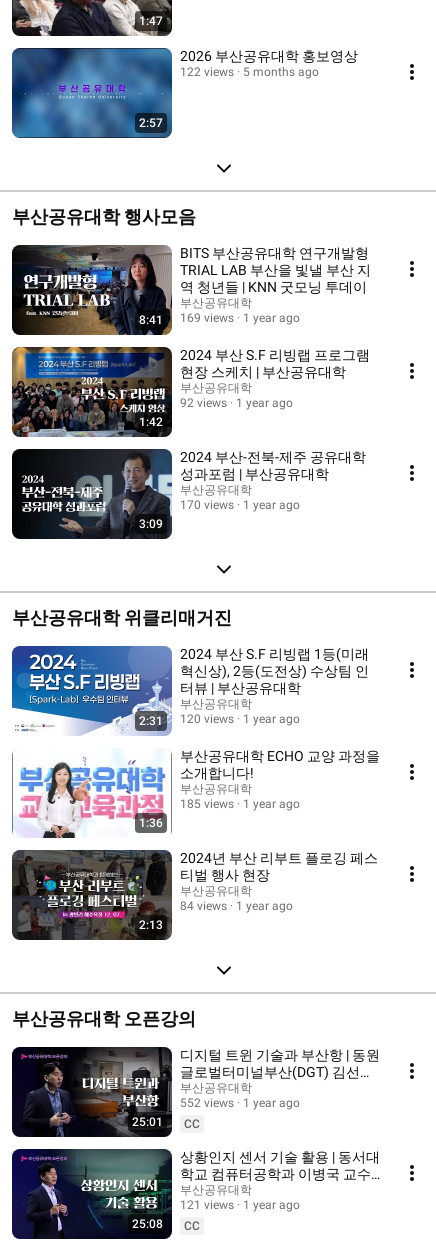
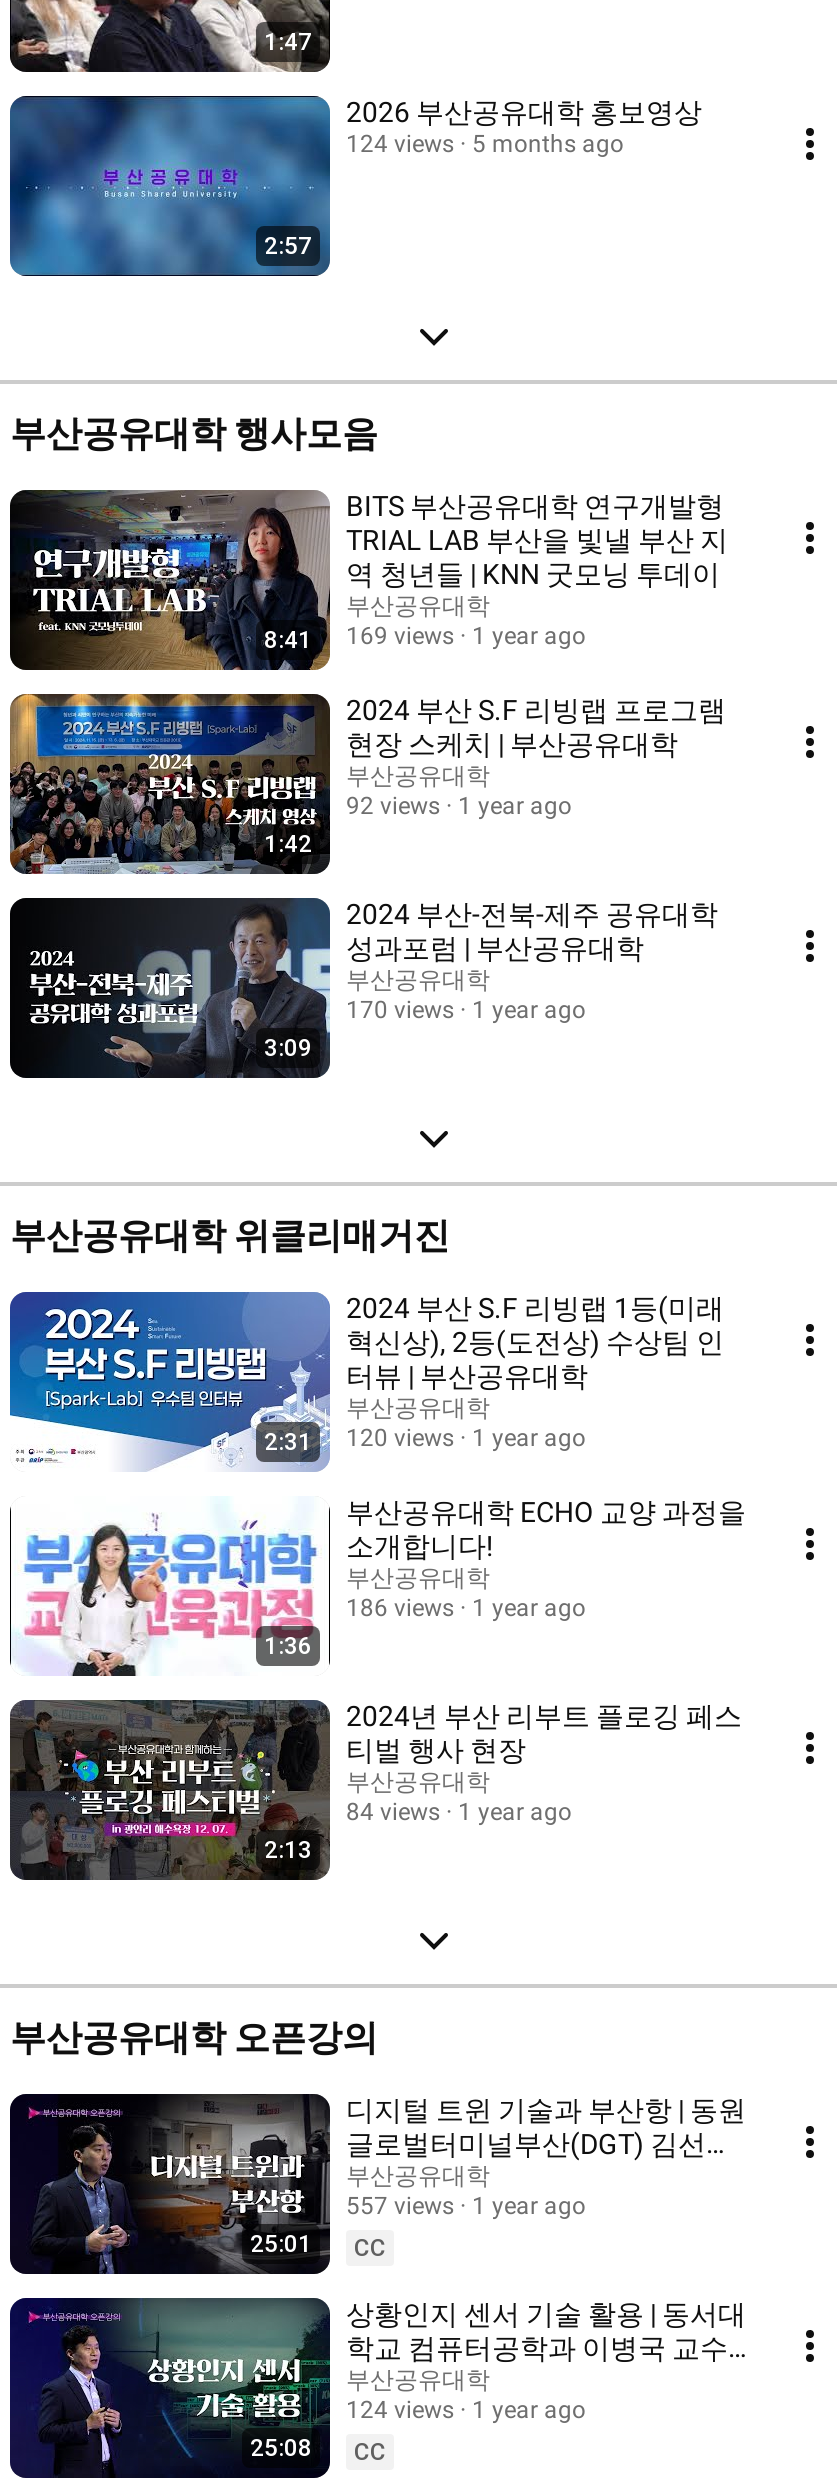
[180,64,319,78] 122 views 5 months ago -> [346,129,624,157] 124 views 5 months ago
[180,796,300,810] 185 views 1 year ago -> [346,1593,586,1621] 186 views 1 year ago
[180,1095,300,1109] 552 views 1 year ago -> [346,2191,586,2219] 557 views 1 year ago
[180,1197,300,1211] 121 views 1 year ago -> [346,2395,586,2423] 124 views 1 year ago

